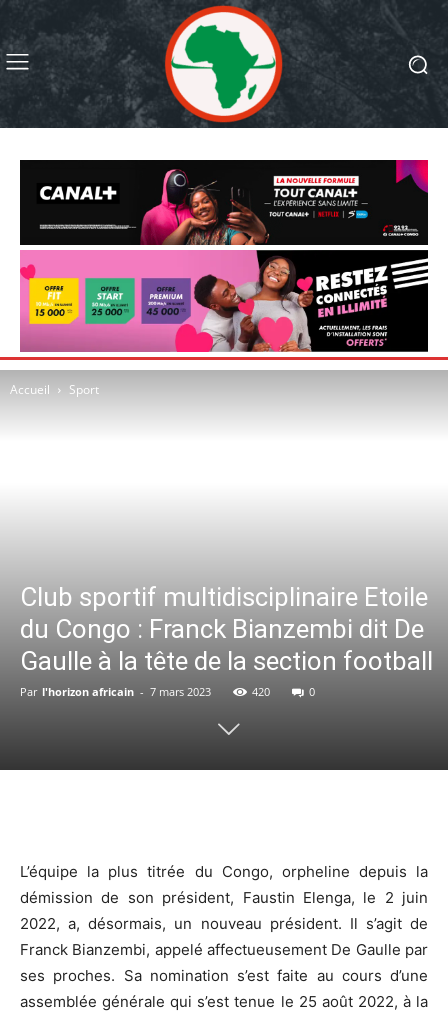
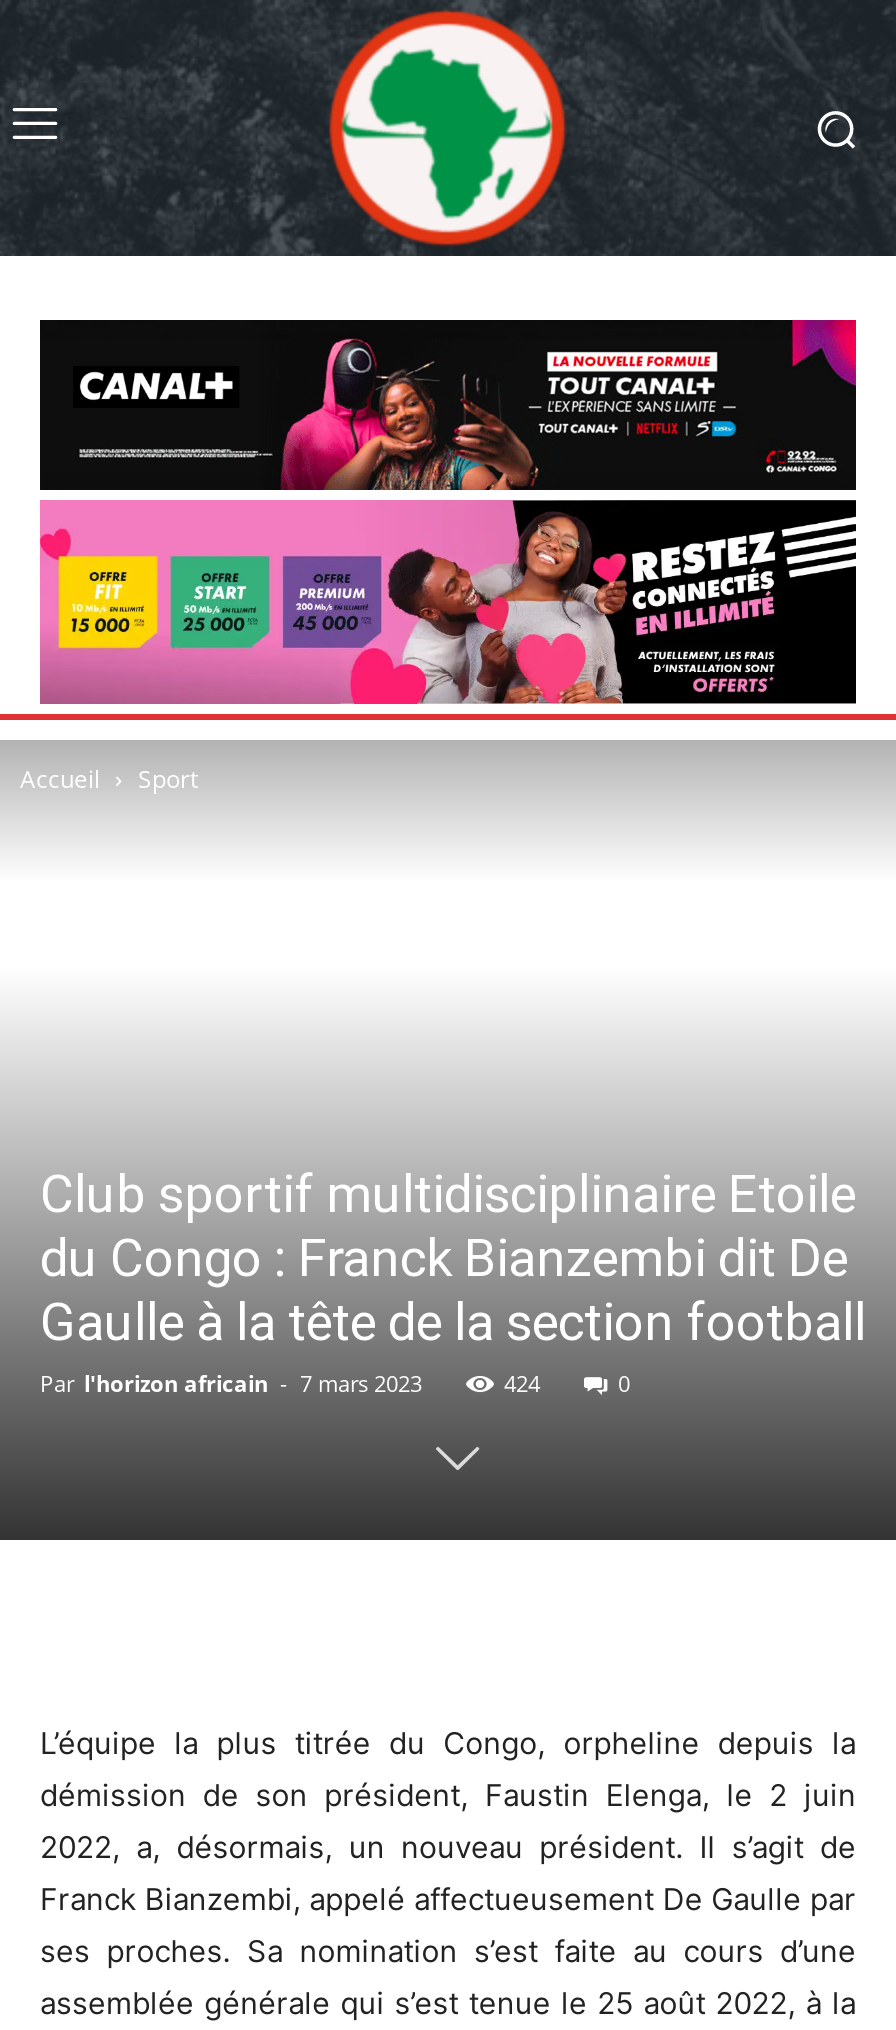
[252,684,270,699] 420 -> [504,1368,540,1398] 424

